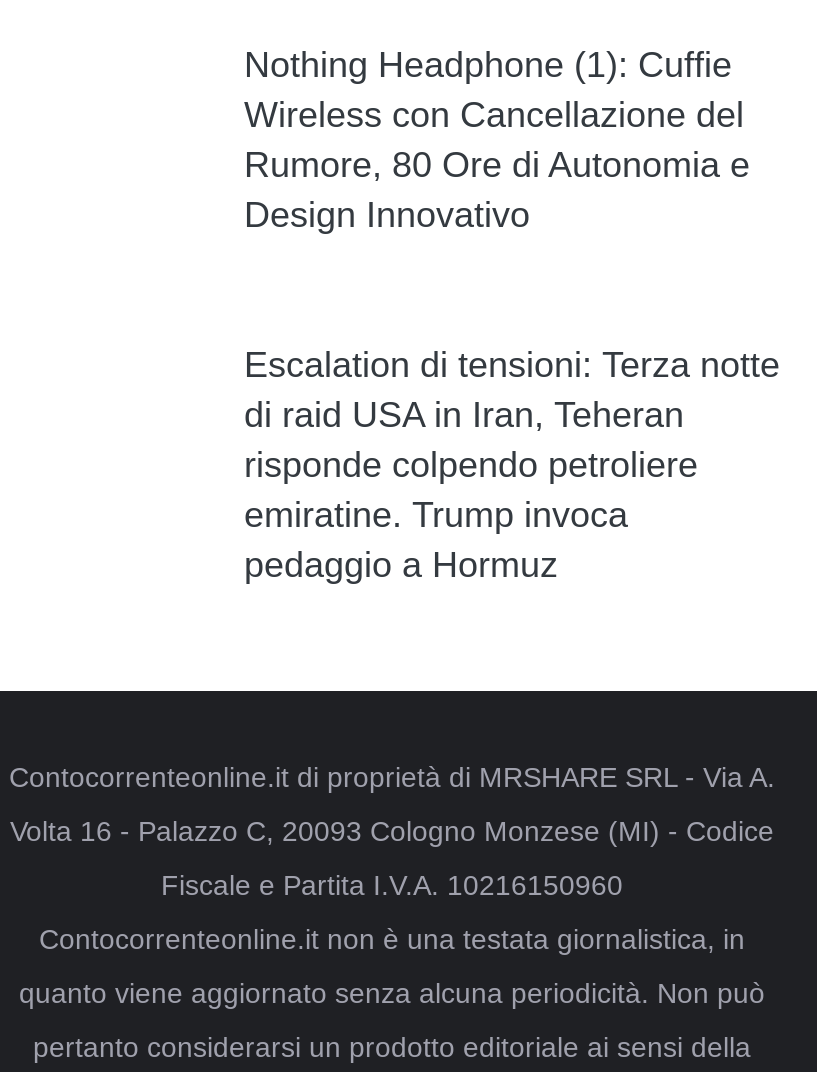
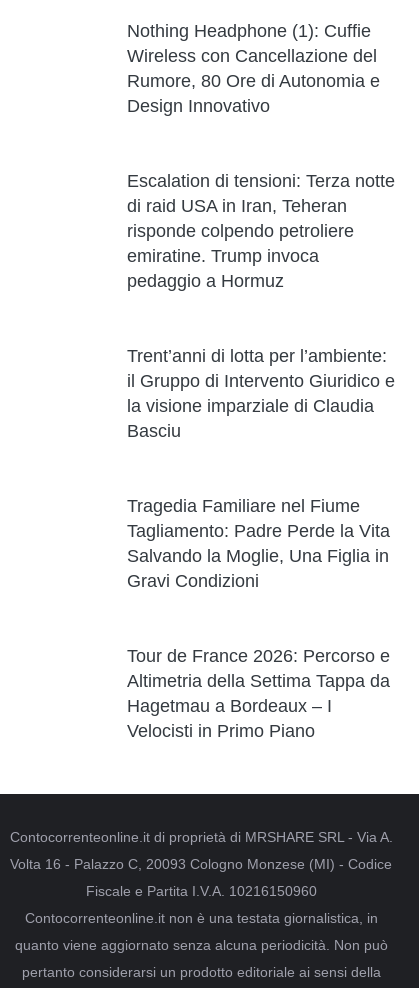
none -> [127,346,395,441] Trent’anni di lotta per l’ambiente: | il Gruppo di Intervento Giuridico e | la visione imparziale di Claudia | Basciu
none -> [127,496,390,591] Tragedia Familiare nel Fiume | Tagliamento: Padre Perde la Vita | Salvando la Moglie, Una Figlia in | Gravi Condizioni
none -> [127,646,390,741] Tour de France 2026: Percorso e | Altimetria della Settima Tappa da | Hagetmau a Bordeaux – I | Velocisti in Primo Piano

